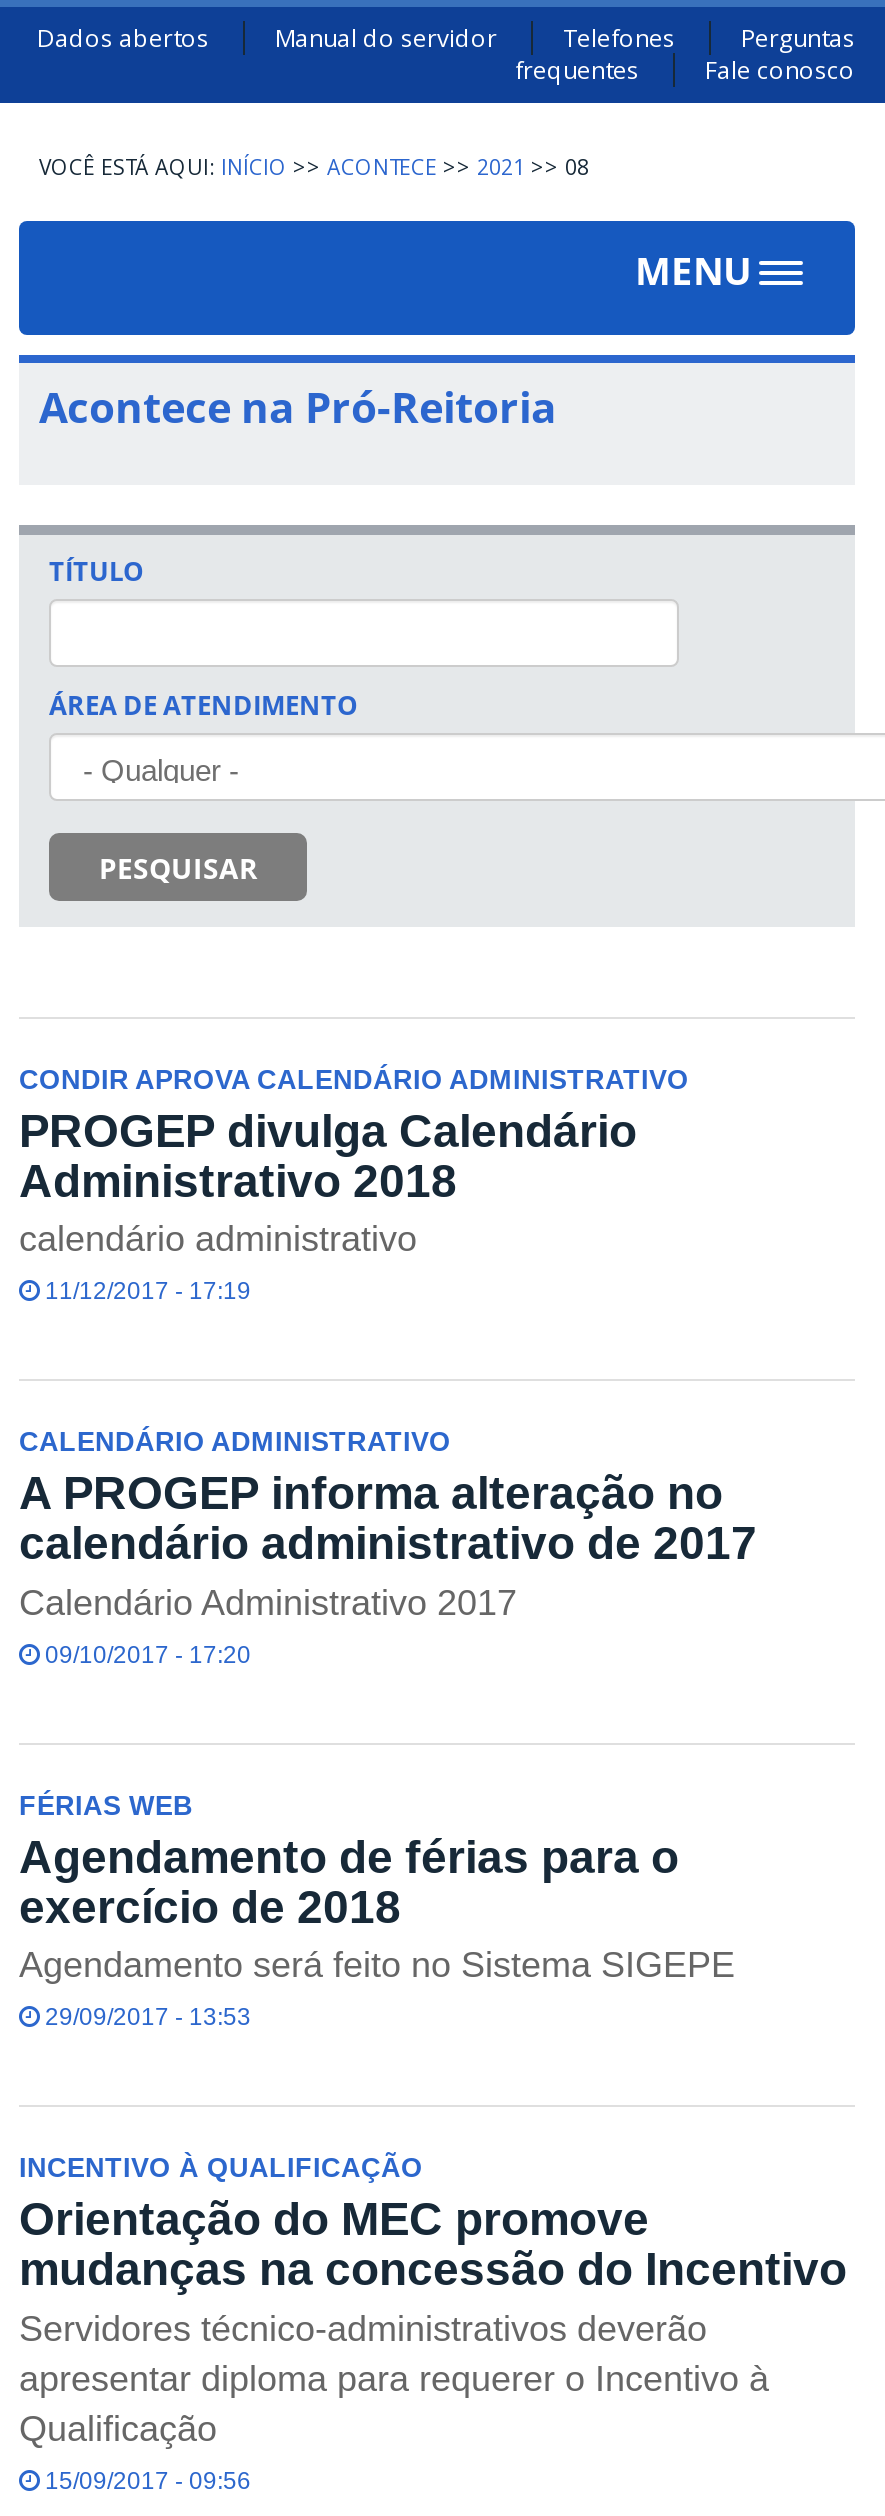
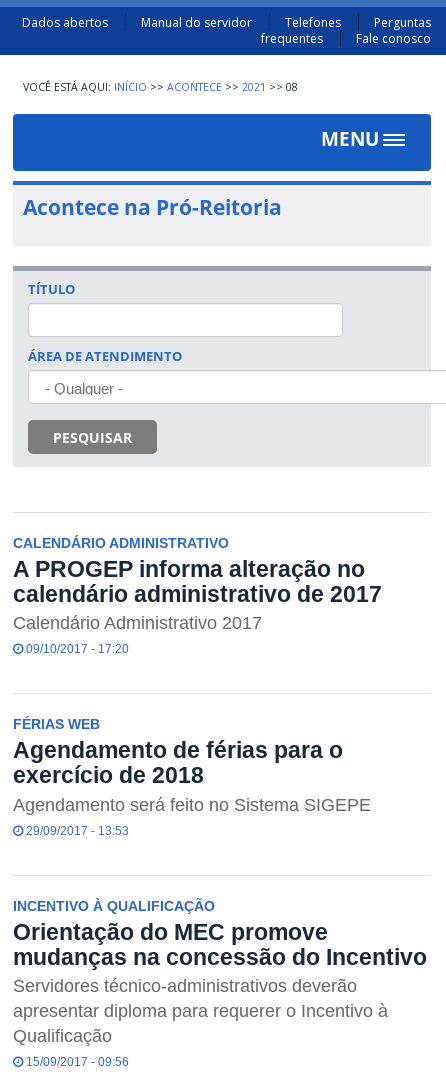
[19,1064,689,1305] CONDIR APROVA CALENDÁRIO ADMINISTRATIVO | PROGEP divulga Calendário | Administrativo 2018 | calendário administrativo | 11/12/2017 - 17:19 -> none

